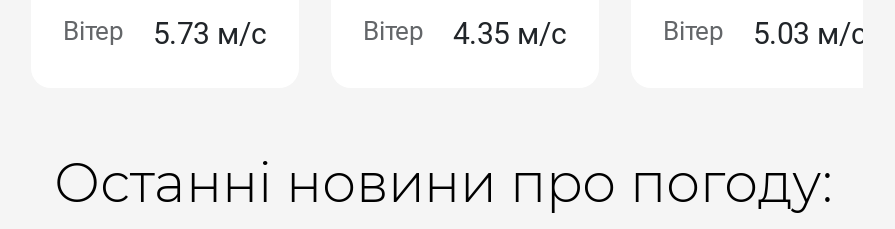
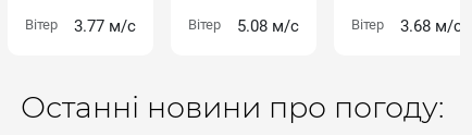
[63,16,267,52] Вітер 5.73 м/с -> [25,16,136,36] Вітер 3.77 м/с
[363,16,567,52] Вітер 4.35 м/с -> [188,16,299,36] Вітер 5.08 м/с
[663,16,867,52] Вітер 5.03 м/с -> [351,16,462,36] Вітер 3.68 м/с

